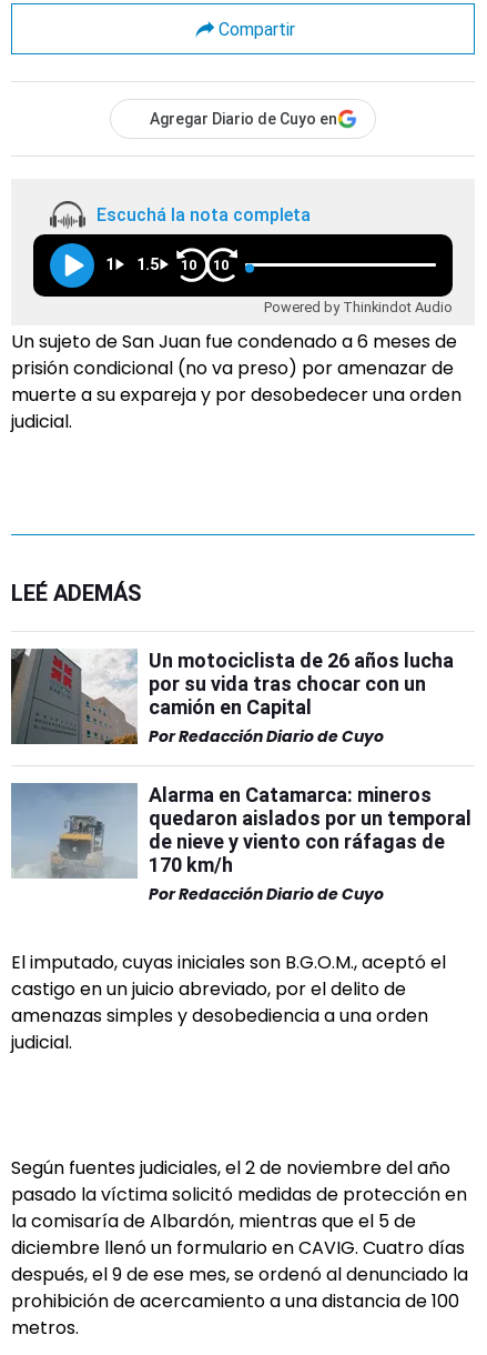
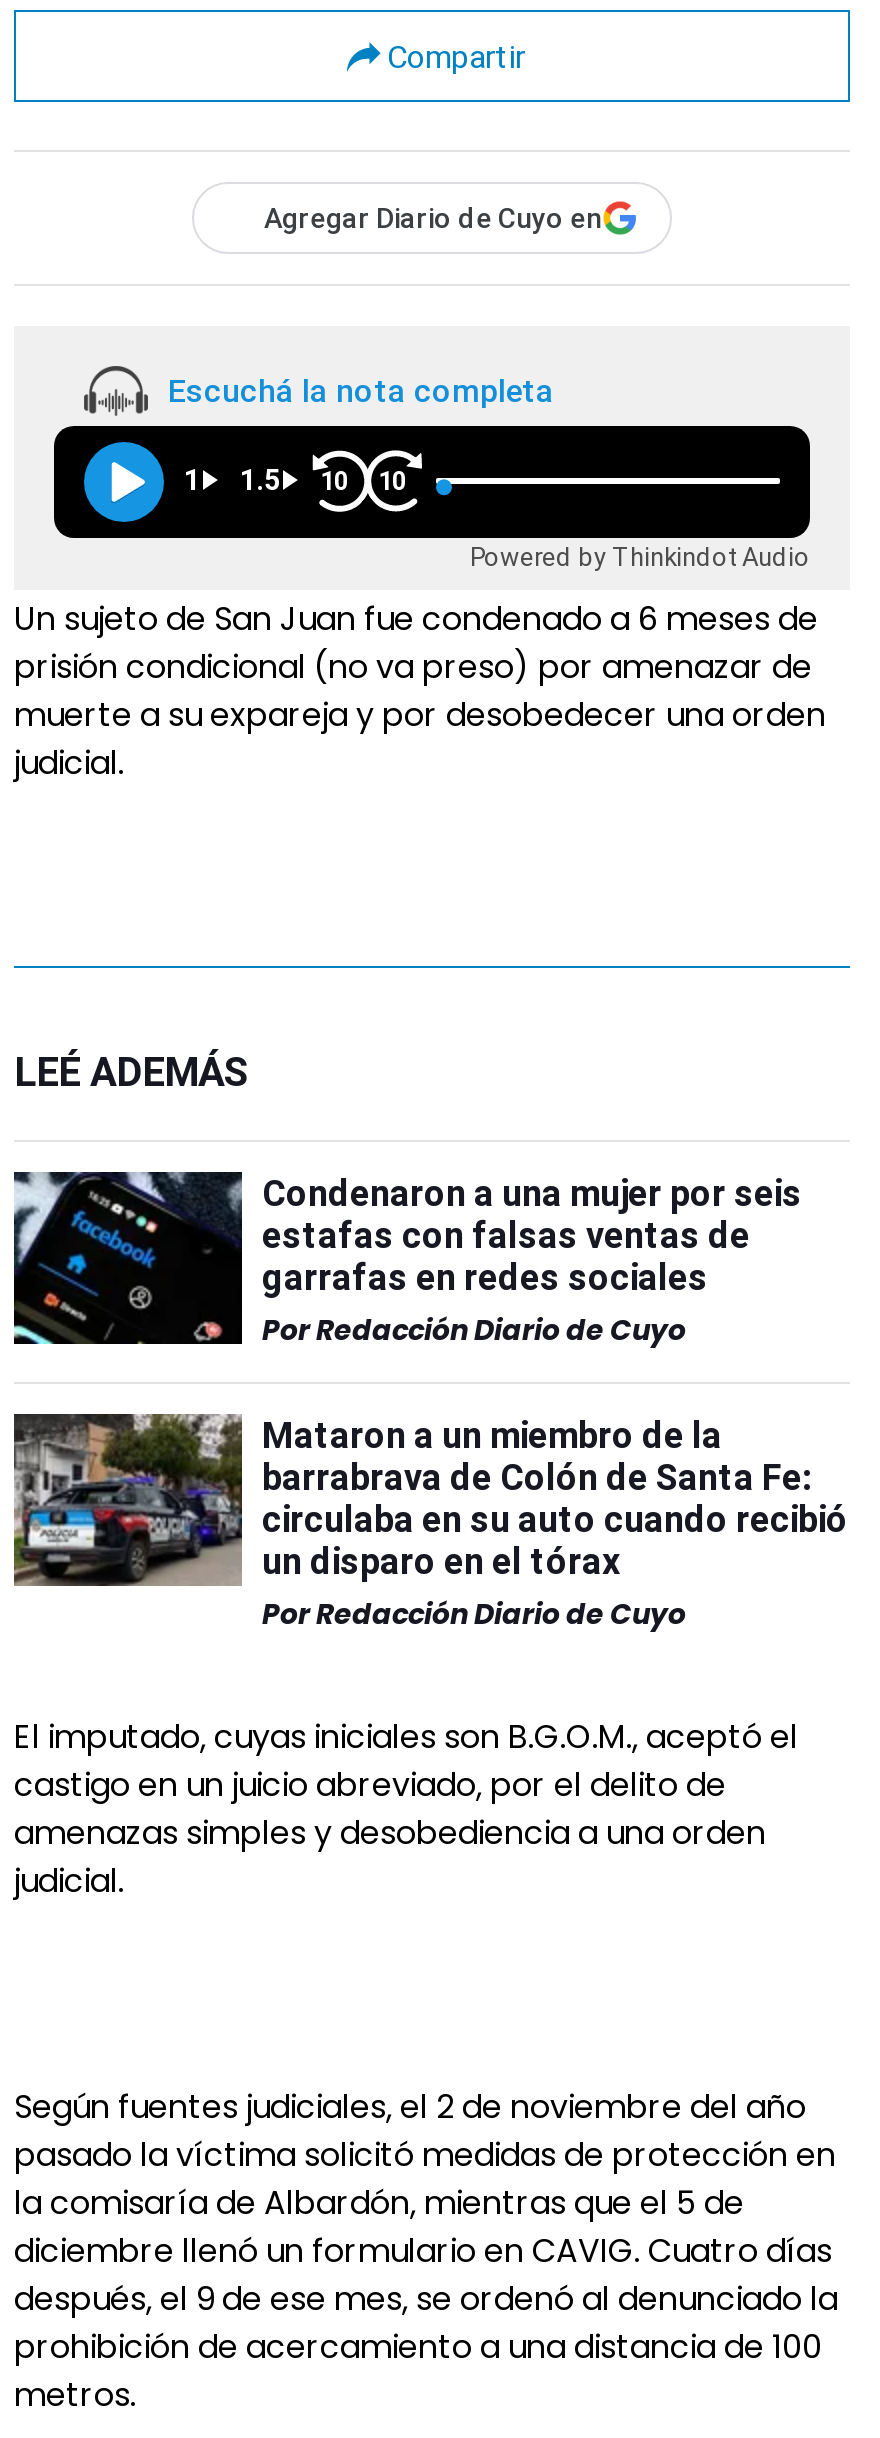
[10,649,454,745] [image] | Un motociclista de 26 años lucha | por su vida tras chocar con un | camión en Capital -> [12,1170,802,1346] [image] | Condenaron a una mujer por seis | estafas con falsas ventas de | garrafas en redes sociales
[11,782,471,879] [image] | Alarma en Catamarca: mineros | quedaron aislados por un temporal | de nieve y viento con ráfagas de | 170 km/h -> [12,1412,848,1586] [image] | Mataron a un miembro de la | barrabrava de Colón de Santa Fe: | circulaba en su auto cuando recibió | un disparo en el tórax

